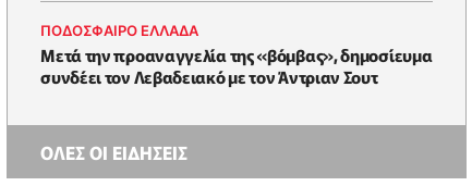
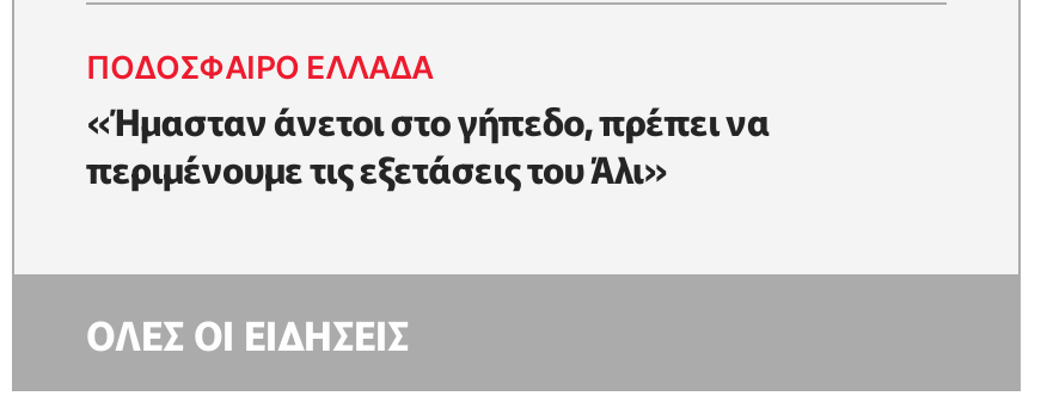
[40,42,432,88] Μετά την προαναγγελία της «βόμβας», δημοσίευμα | συνδέει τον Λεβαδειακό με τον Άντριαν Σουτ -> [86,92,770,192] «Ήμασταν άνετοι στο γήπεδο, πρέπει να | περιμένουμε τις εξετάσεις του Άλι»

